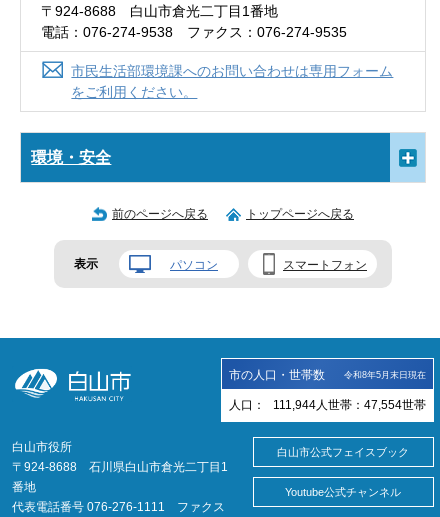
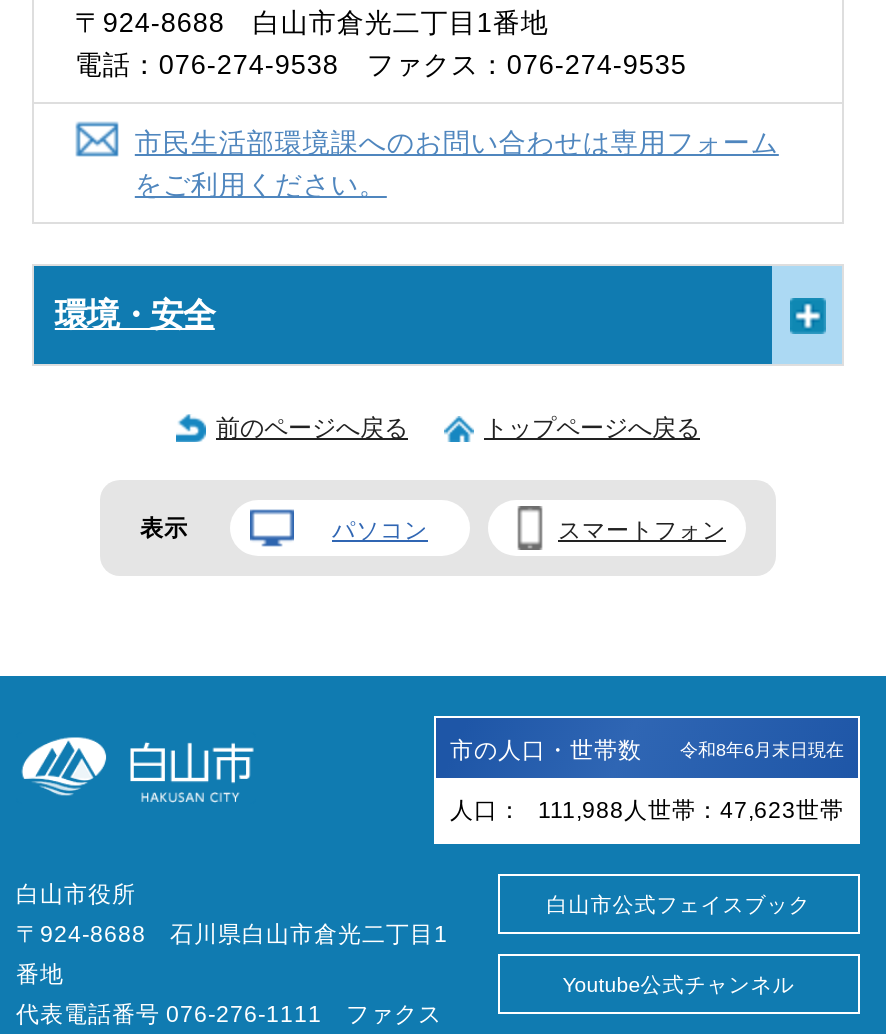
[344,370,426,380] 令和8年5月末日現在 -> [680,739,844,759] 令和8年6月末日現在
[229,399,426,411] 人口： 111,944人世帯：47,554世帯 -> [450,797,844,821] 人口： 111,988人世帯：47,623世帯

